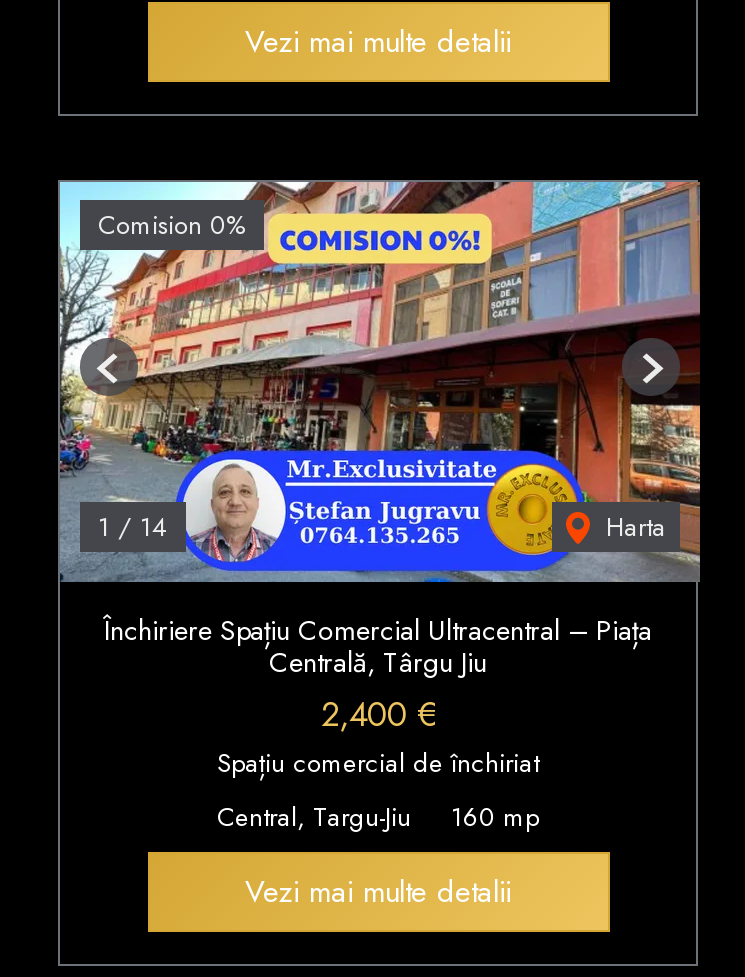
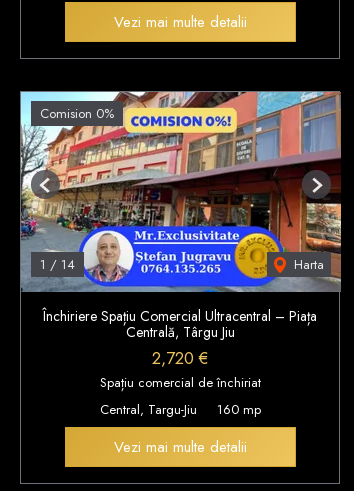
[321,690,435,738] 2,400 € -> [152,346,208,370] 2,720 €

